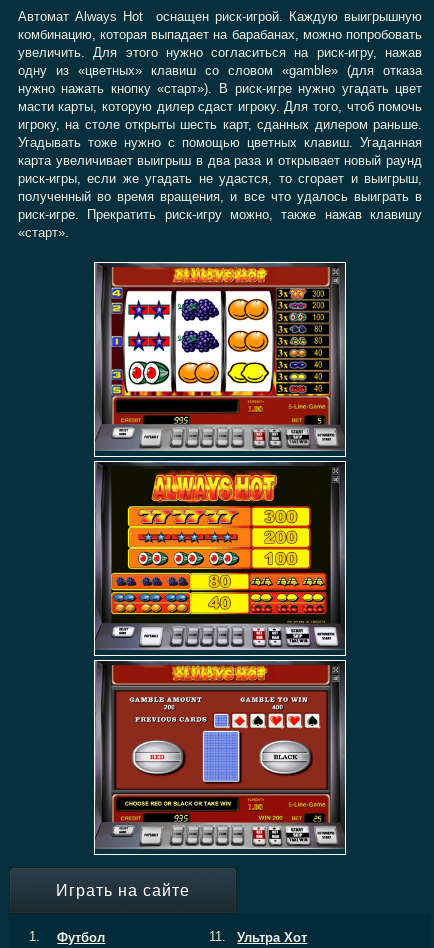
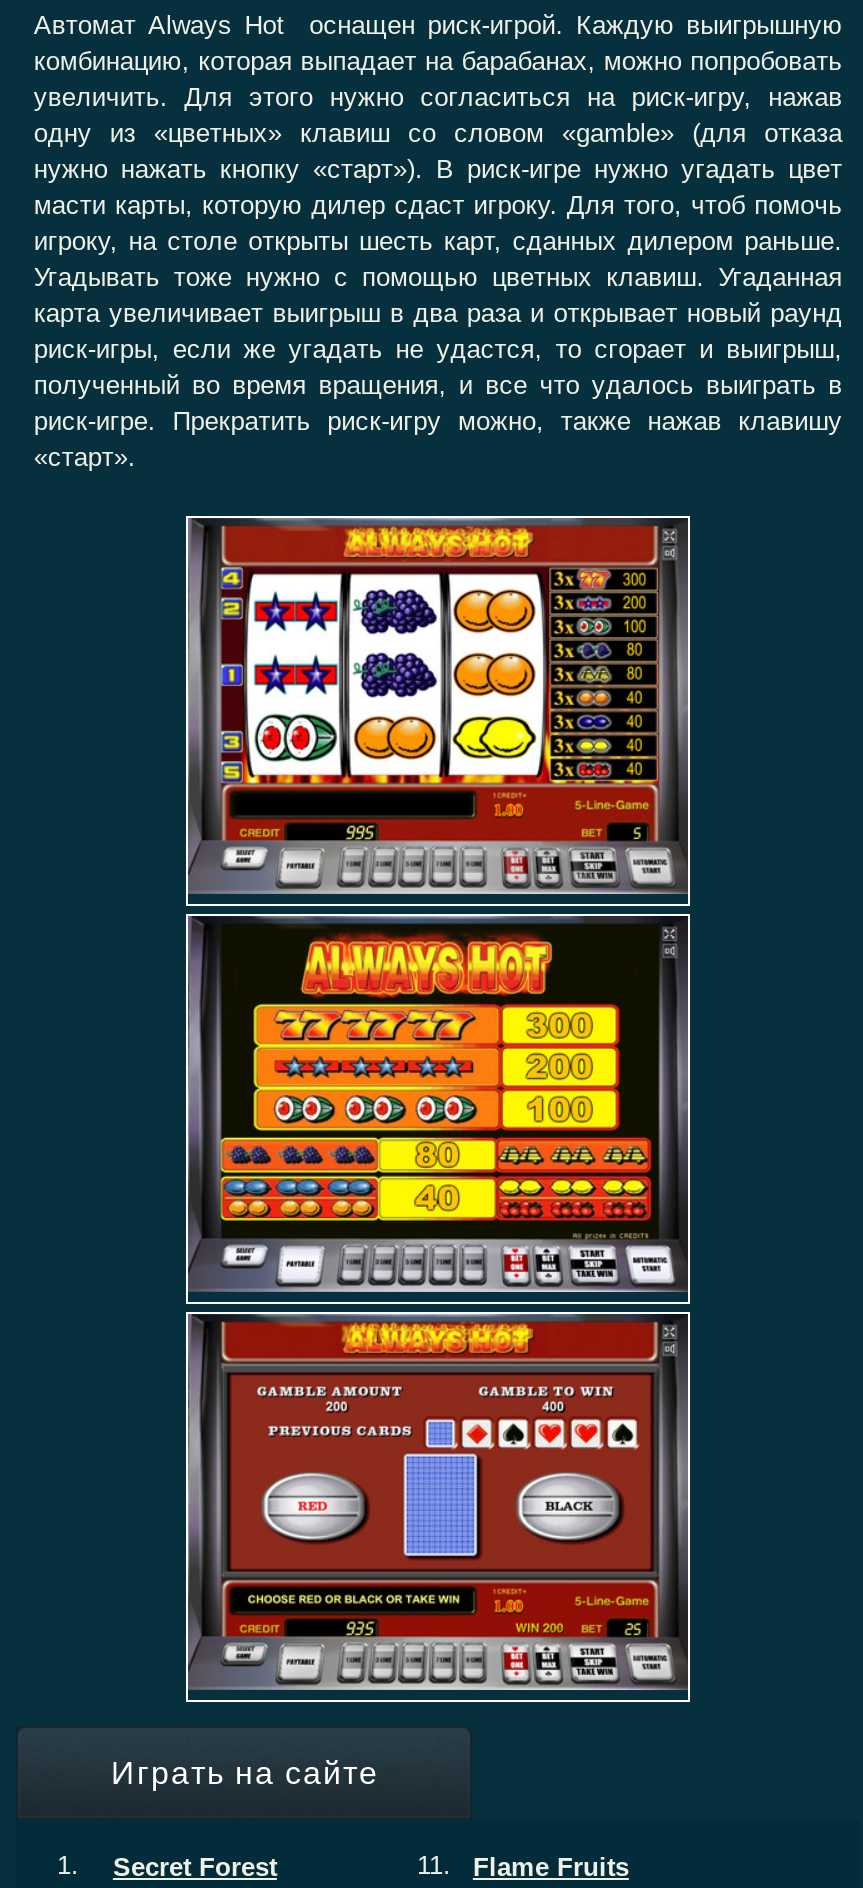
[57,930,105,945] Футбол -> [113,1852,277,1882] Secret Forest
[237,930,307,945] Ультра Хот -> [473,1852,629,1882] Flame Fruits

